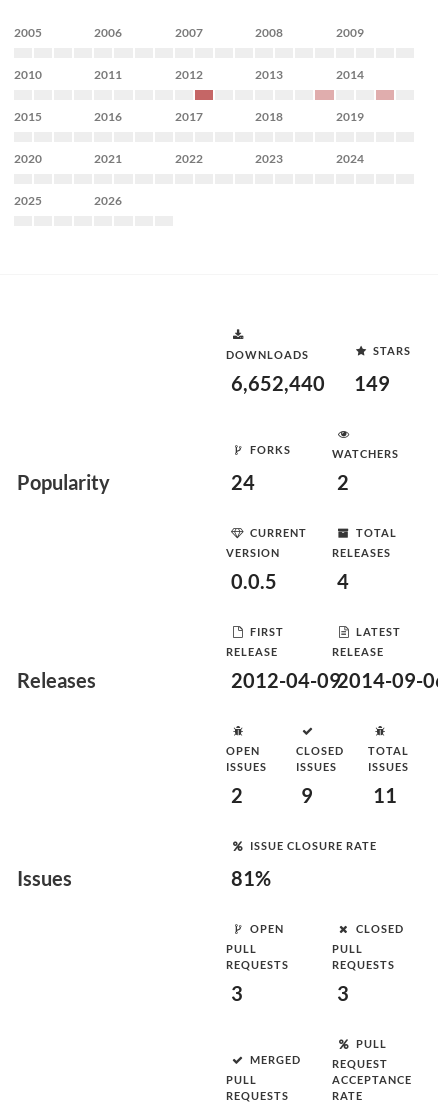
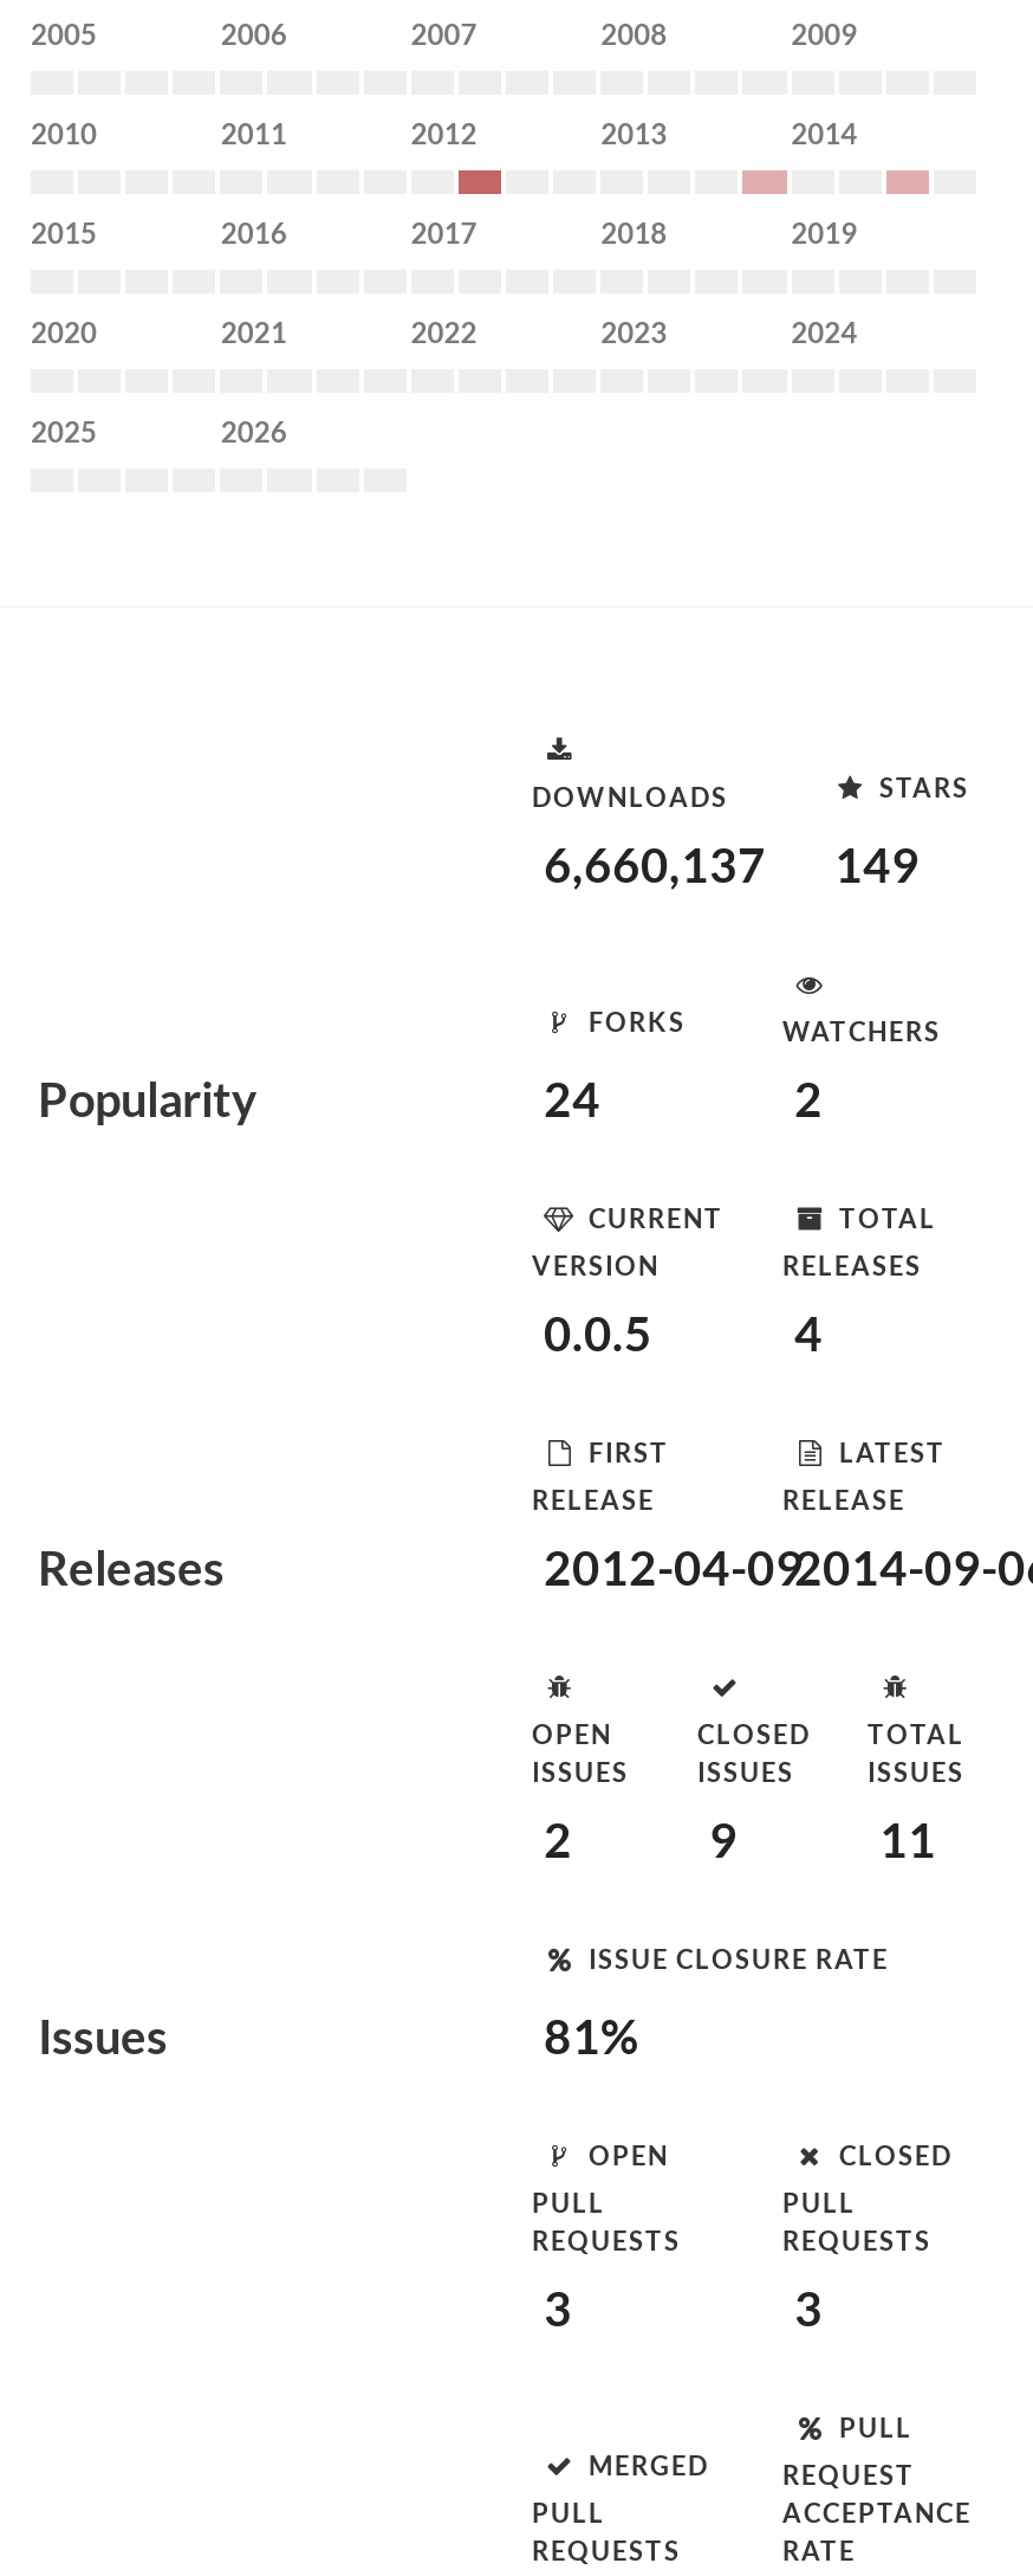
[231,371,390,395] 6,652,440 149 -> [544,835,920,892] 6,660,137 149

